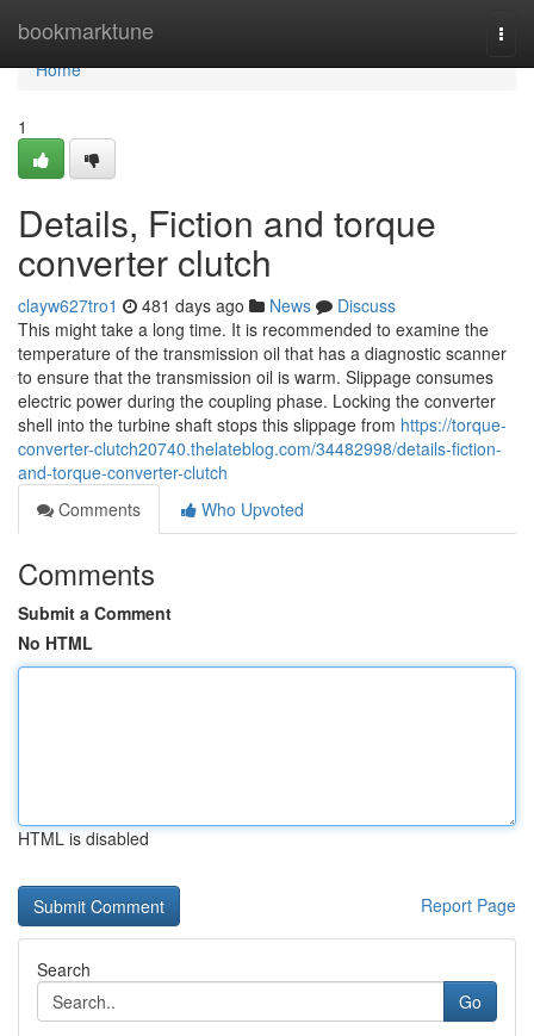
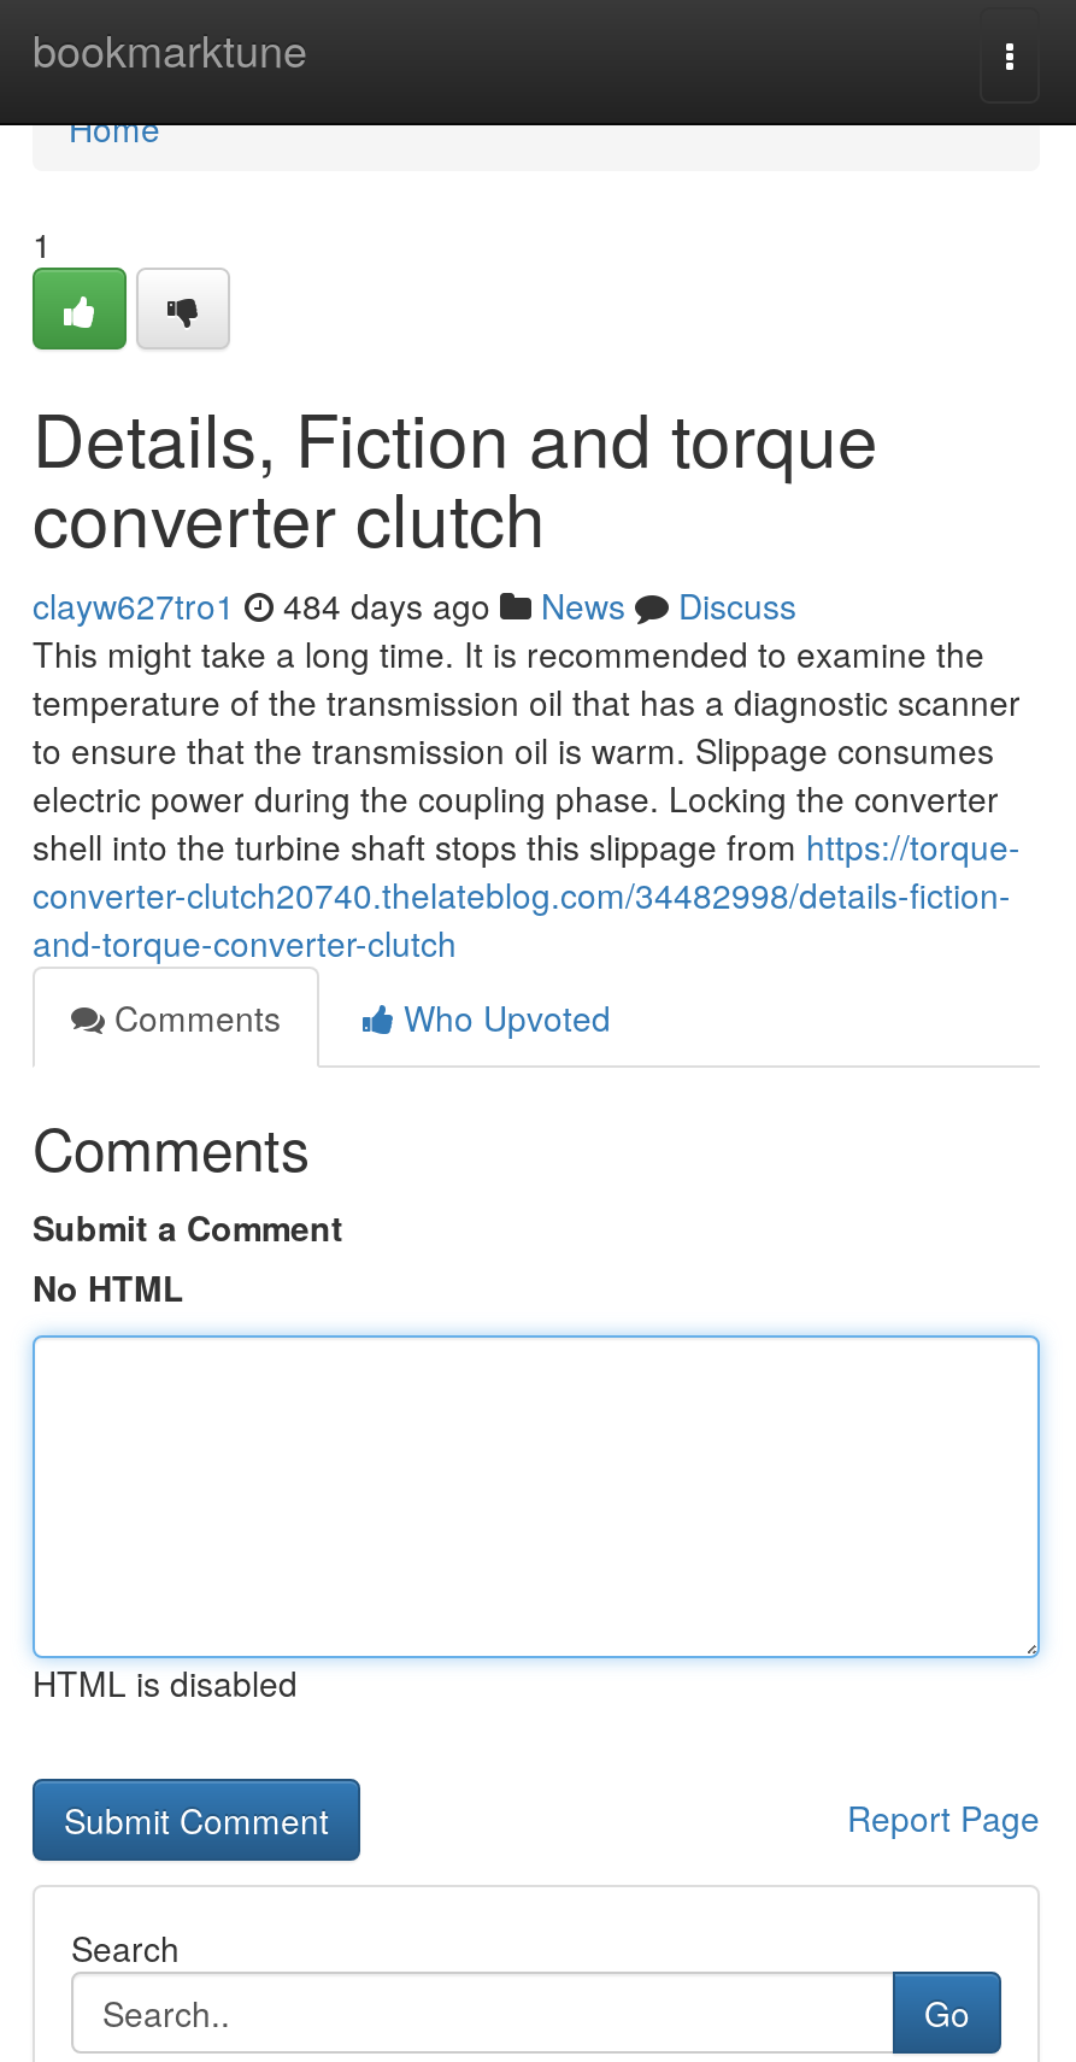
[18,293,396,317] clayw627tro1 481 days ago News Discuss -> [33,581,796,629] clayw627tro1 484 days ago News Discuss

